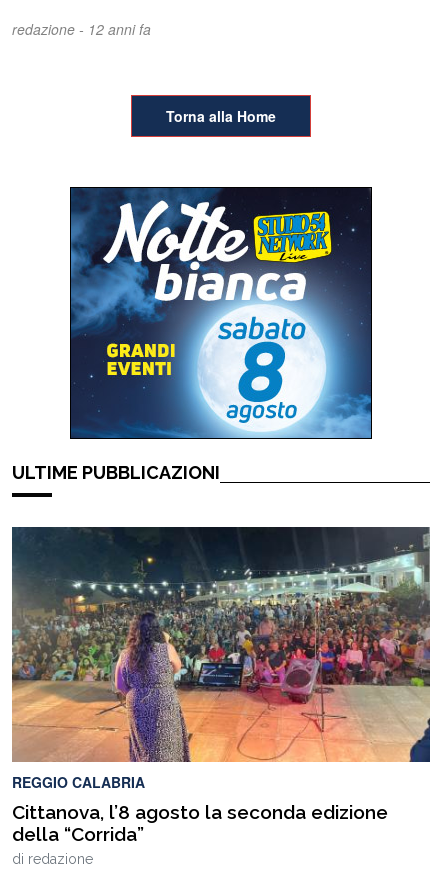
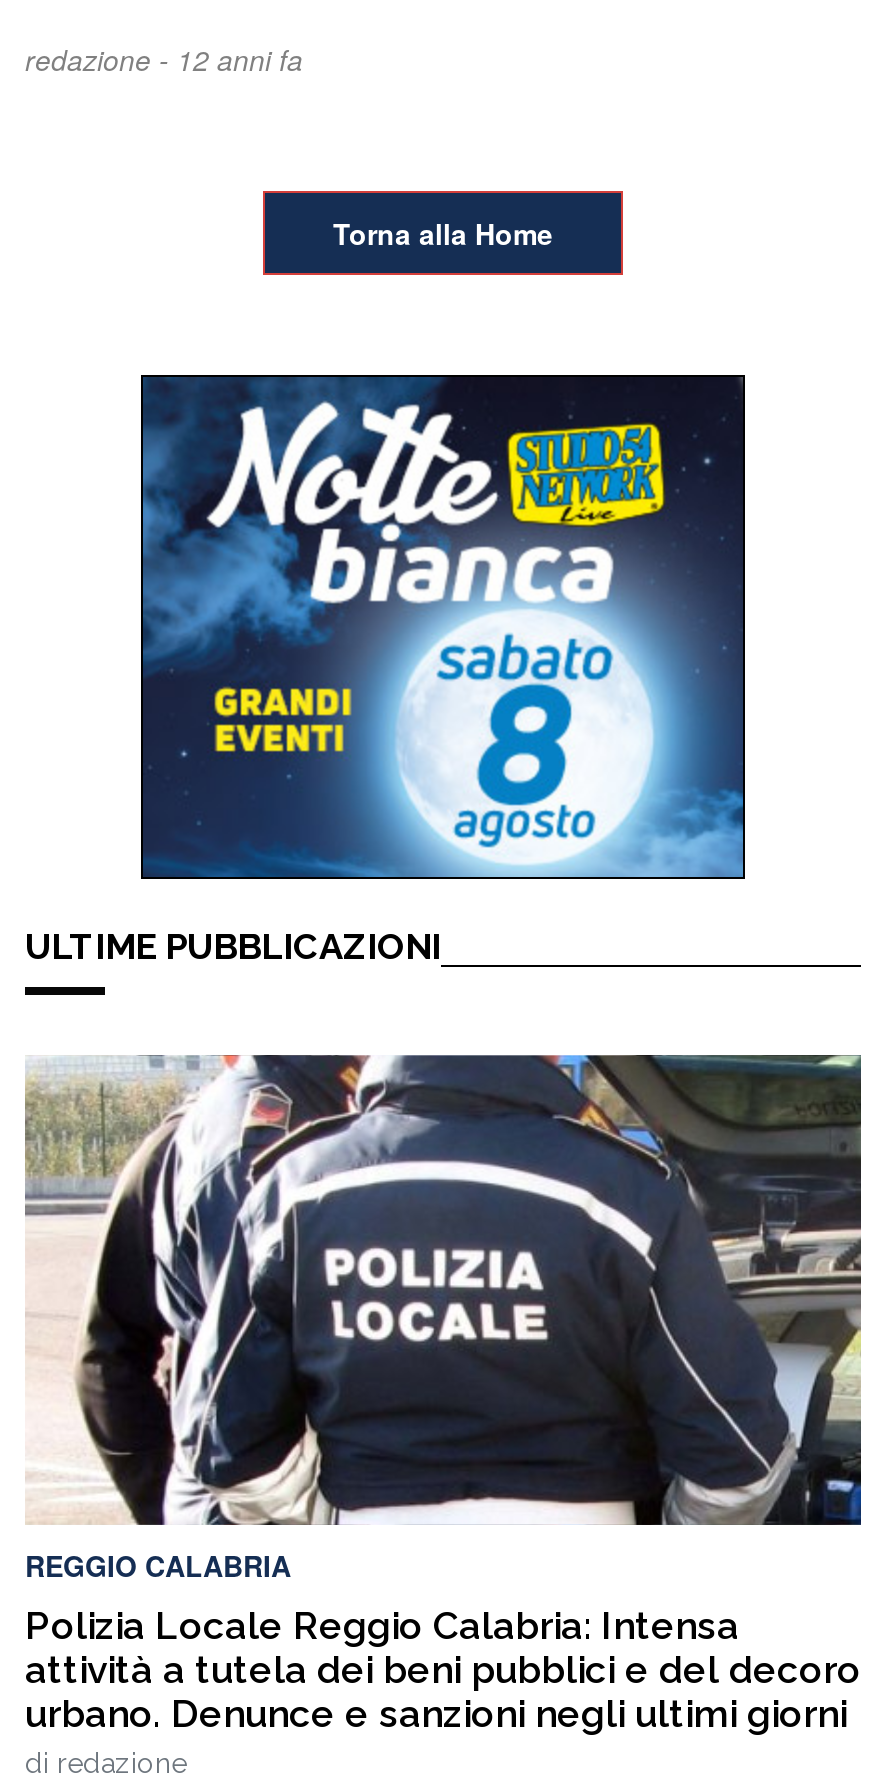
[11,526,431,845] [image] | Cittanova, l’8 agosto la seconda edizione | della “Corrida” -> [23,1053,861,1735] [image] | Polizia Locale Reggio Calabria: Intensa | attività a tutela dei beni pubblici e del decoro | urbano. Denunce e sanzioni negli ultimi giorni

